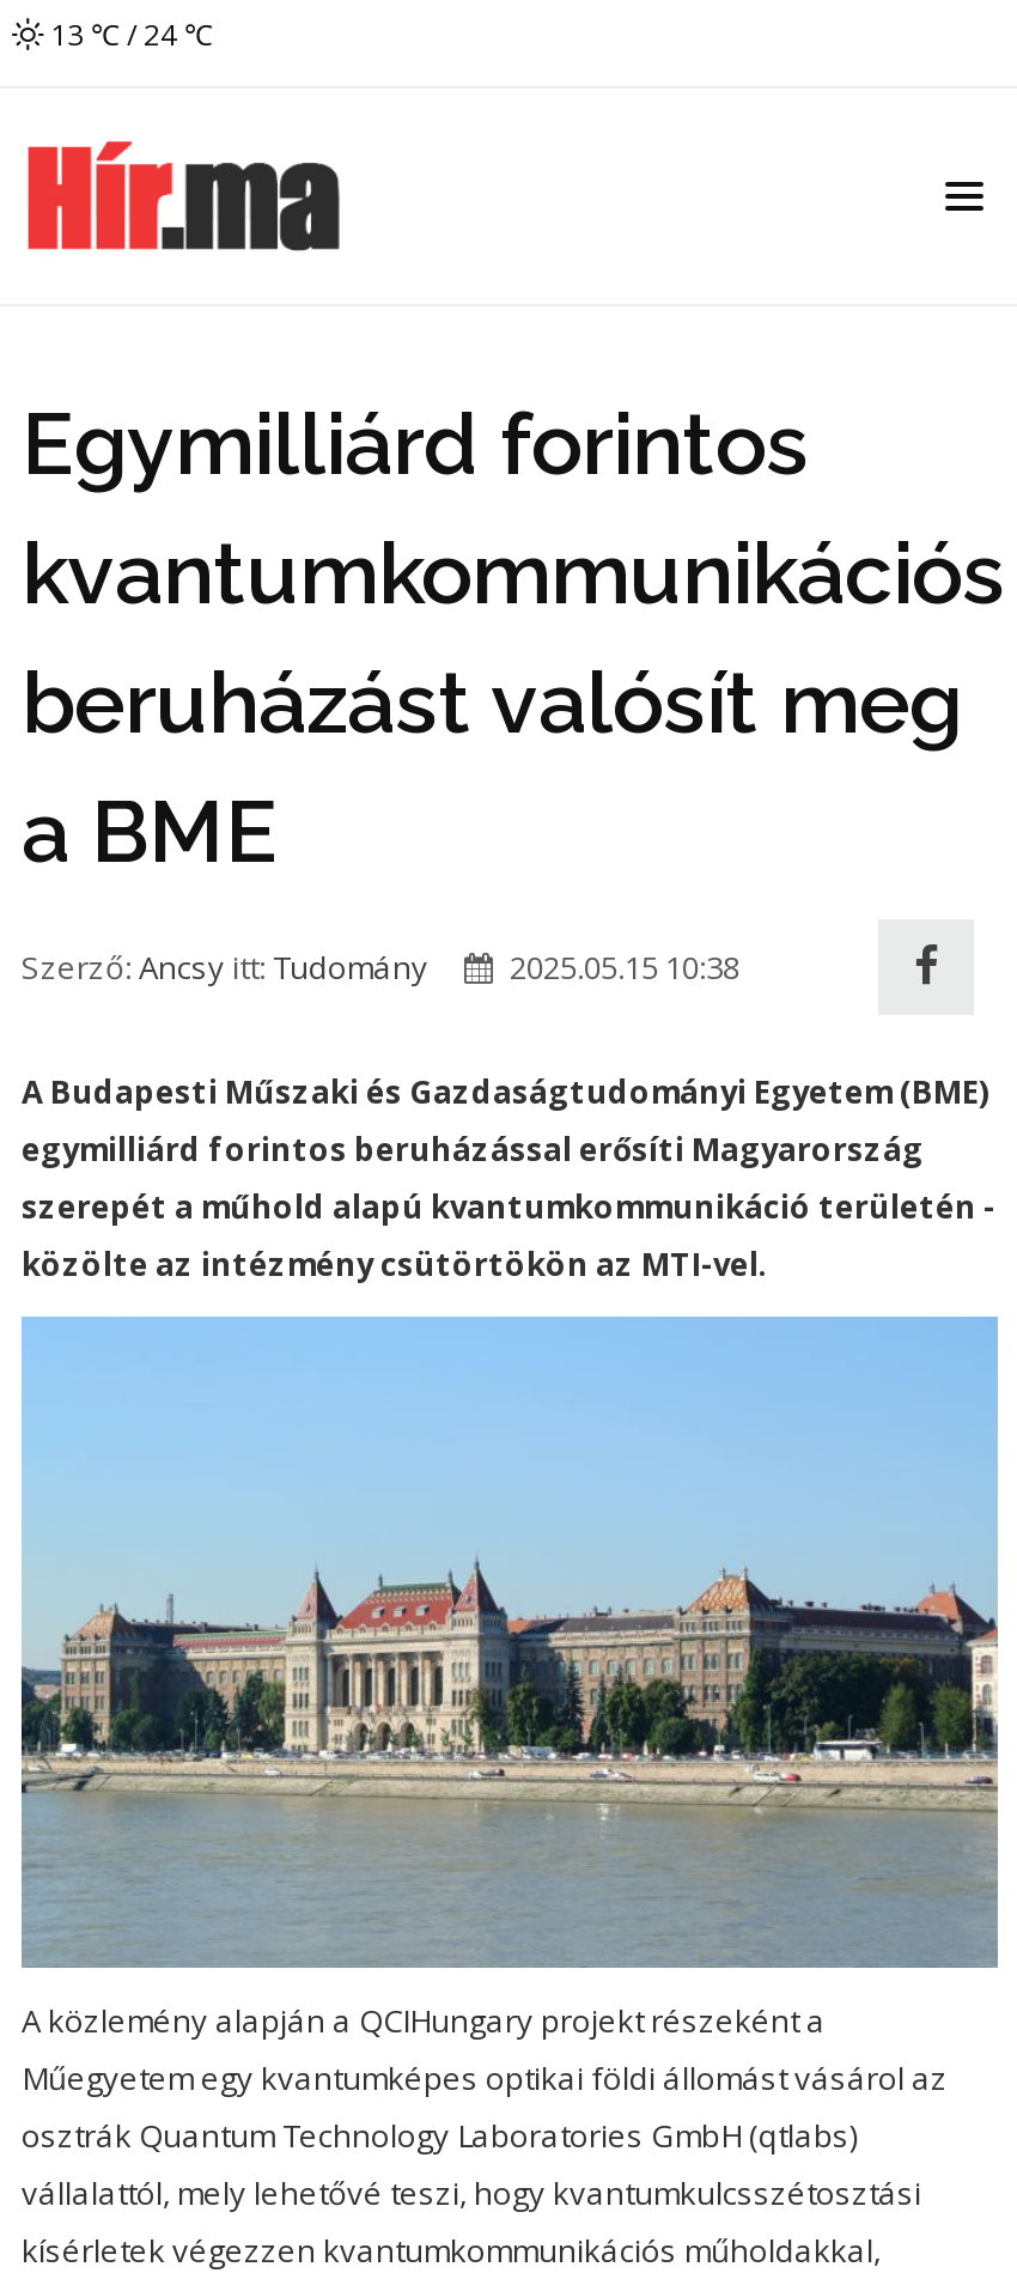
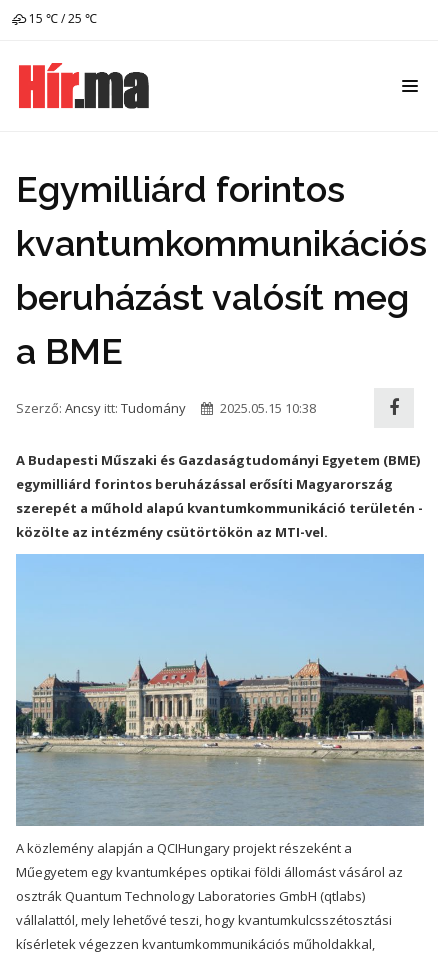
[43,14,213,55] 13 ℃ / 24 ℃ -> [26,10,97,27] 15 ℃ / 25 ℃

